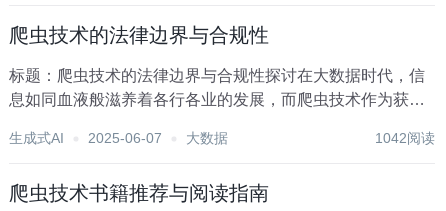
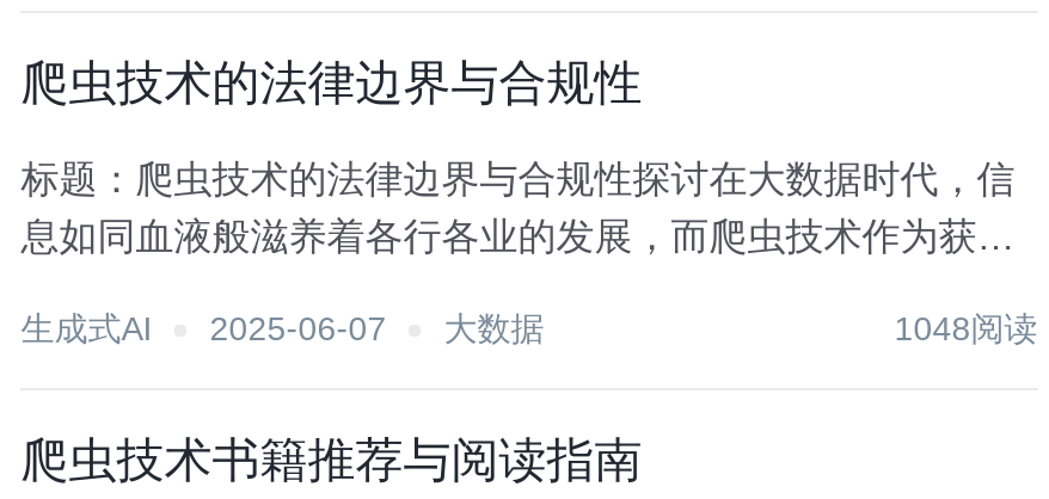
[375,130,435,146] 1042阅读 -> [894,309,1038,347] 1048阅读

